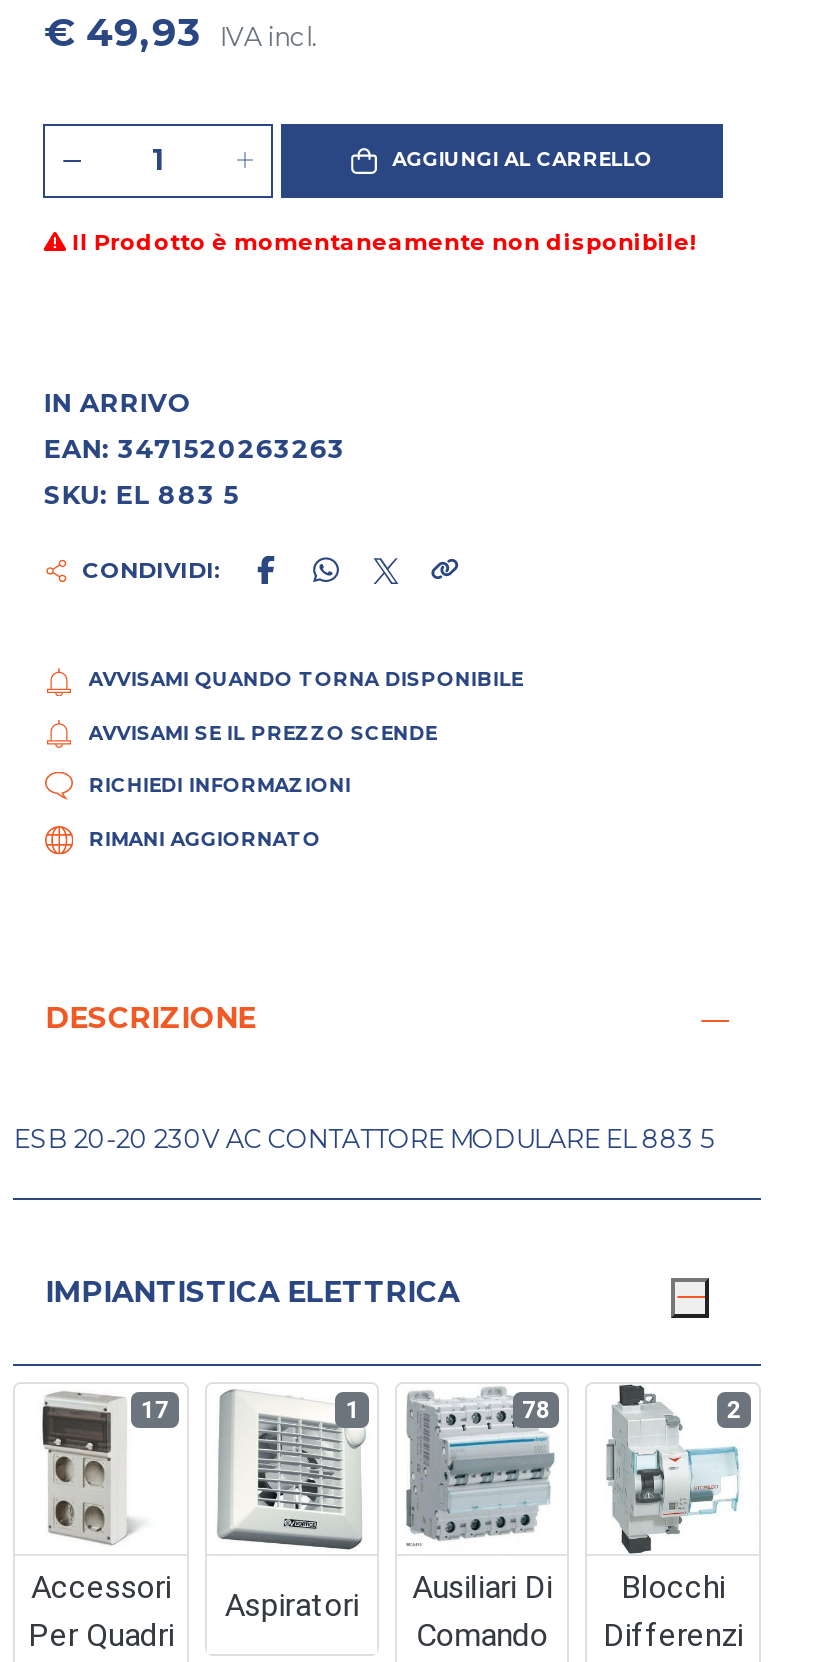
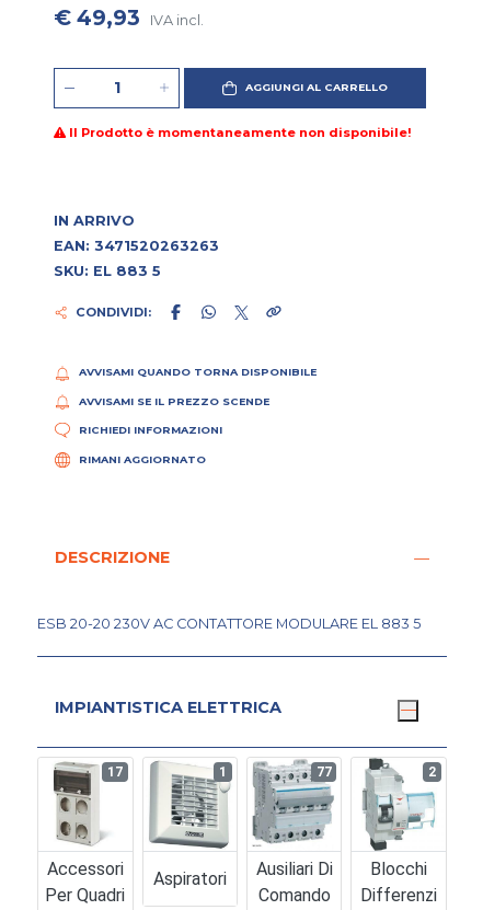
[522,1396,550,1424] 78 -> [316,764,331,779] 77

